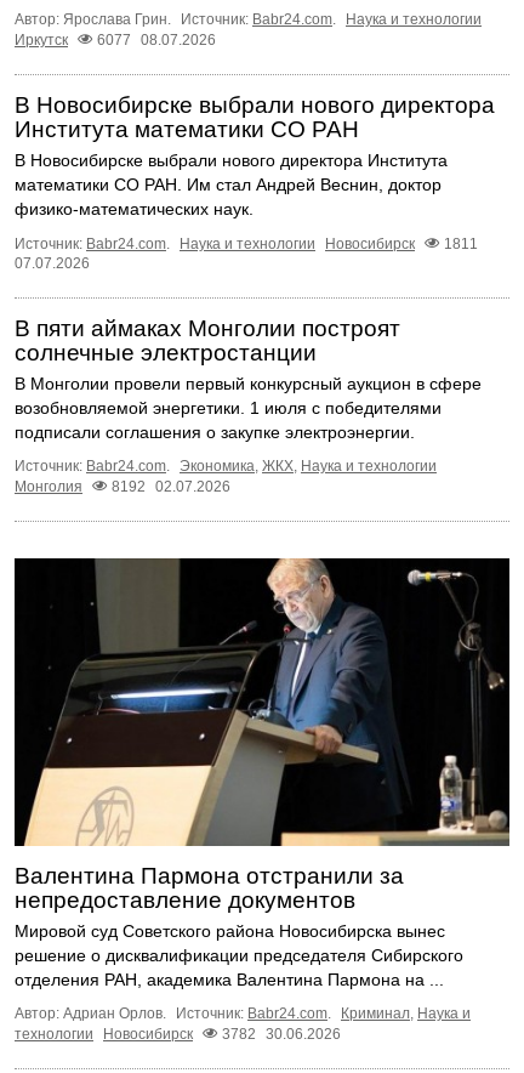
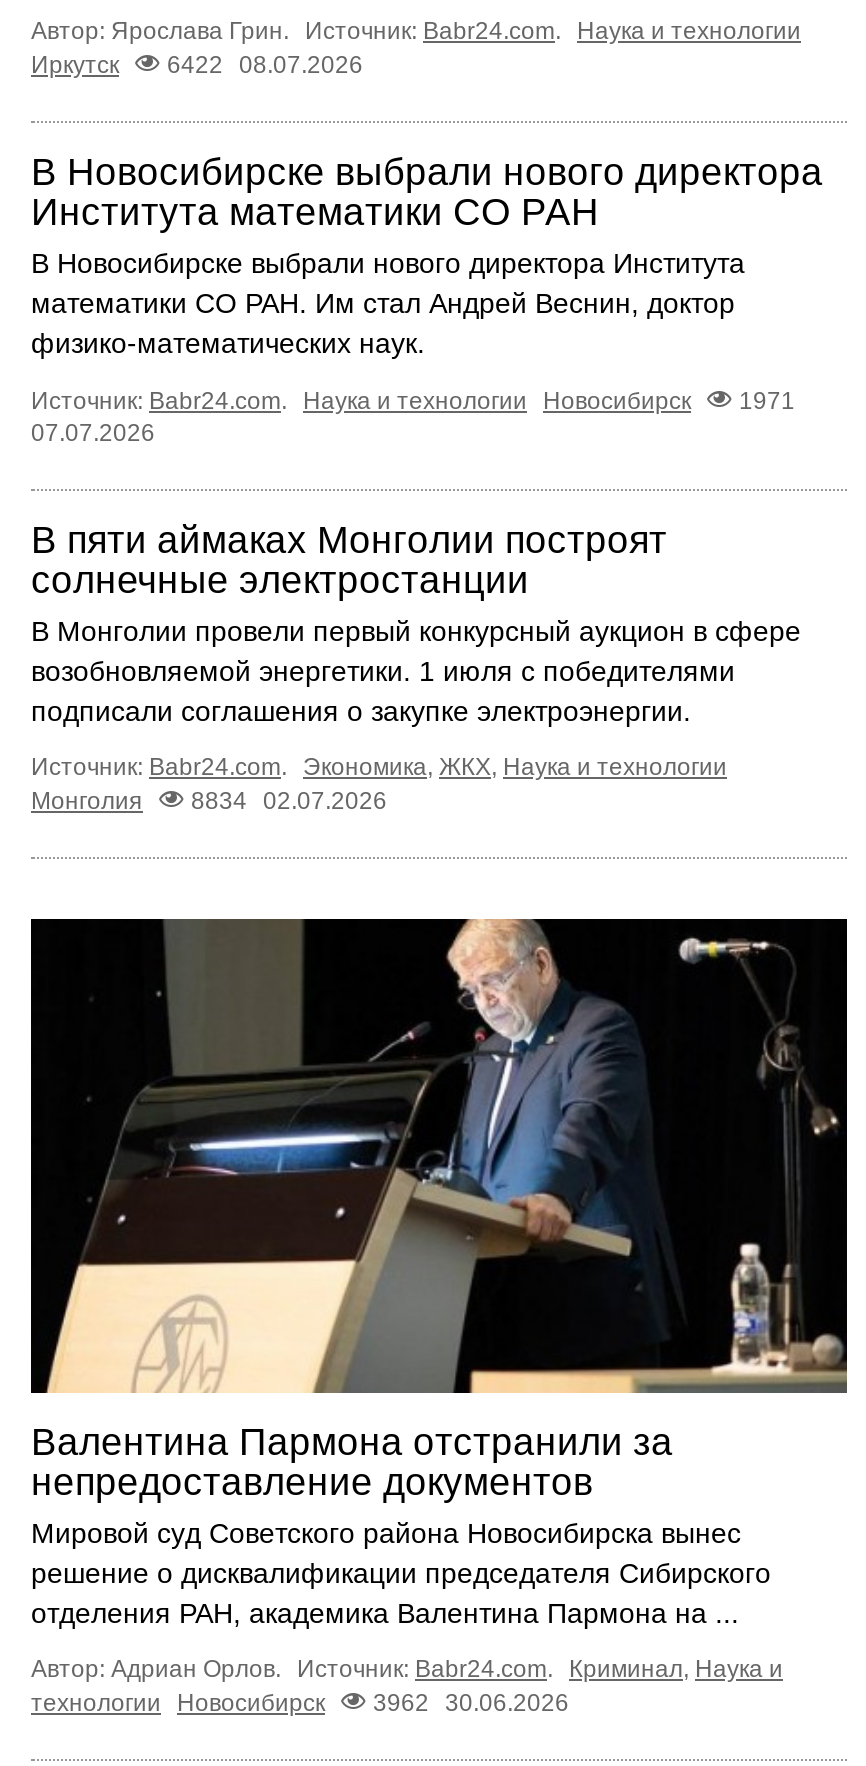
[15,31,216,48] Иркутск 6077 08.07.2026 -> [31,51,363,79] Иркутск 6422 08.07.2026
[15,235,478,252] Источник: Babr24.com. Наука и технологии Новосибирск 1811 -> [31,387,795,415] Источник: Babr24.com. Наука и технологии Новосибирск 1971
[15,478,230,495] Монголия 8192 02.07.2026 -> [31,787,387,815] Монголия 8834 02.07.2026
[15,1025,341,1042] технологии Новосибирск 3782 30.06.2026 -> [31,1689,569,1717] технологии Новосибирск 3962 30.06.2026

